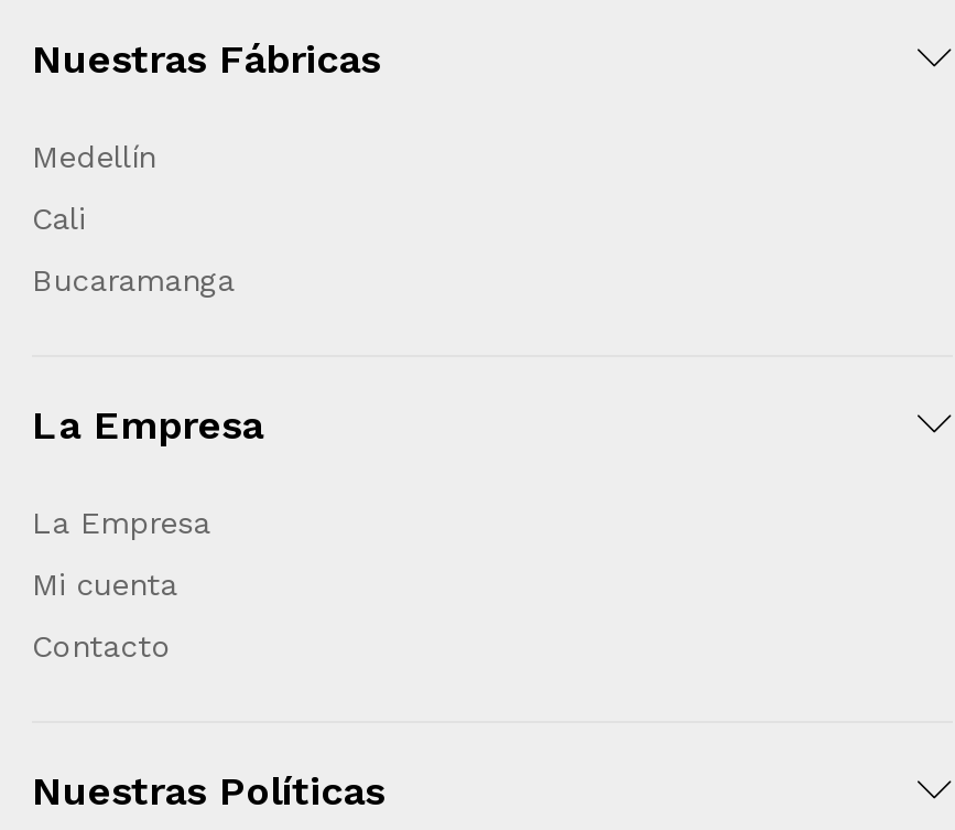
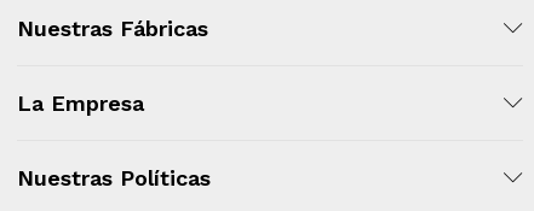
[32,138,235,297] Medellín | Cali | Bucaramanga -> none
[32,504,210,662] La Empresa | Mi cuenta | Contacto -> none

